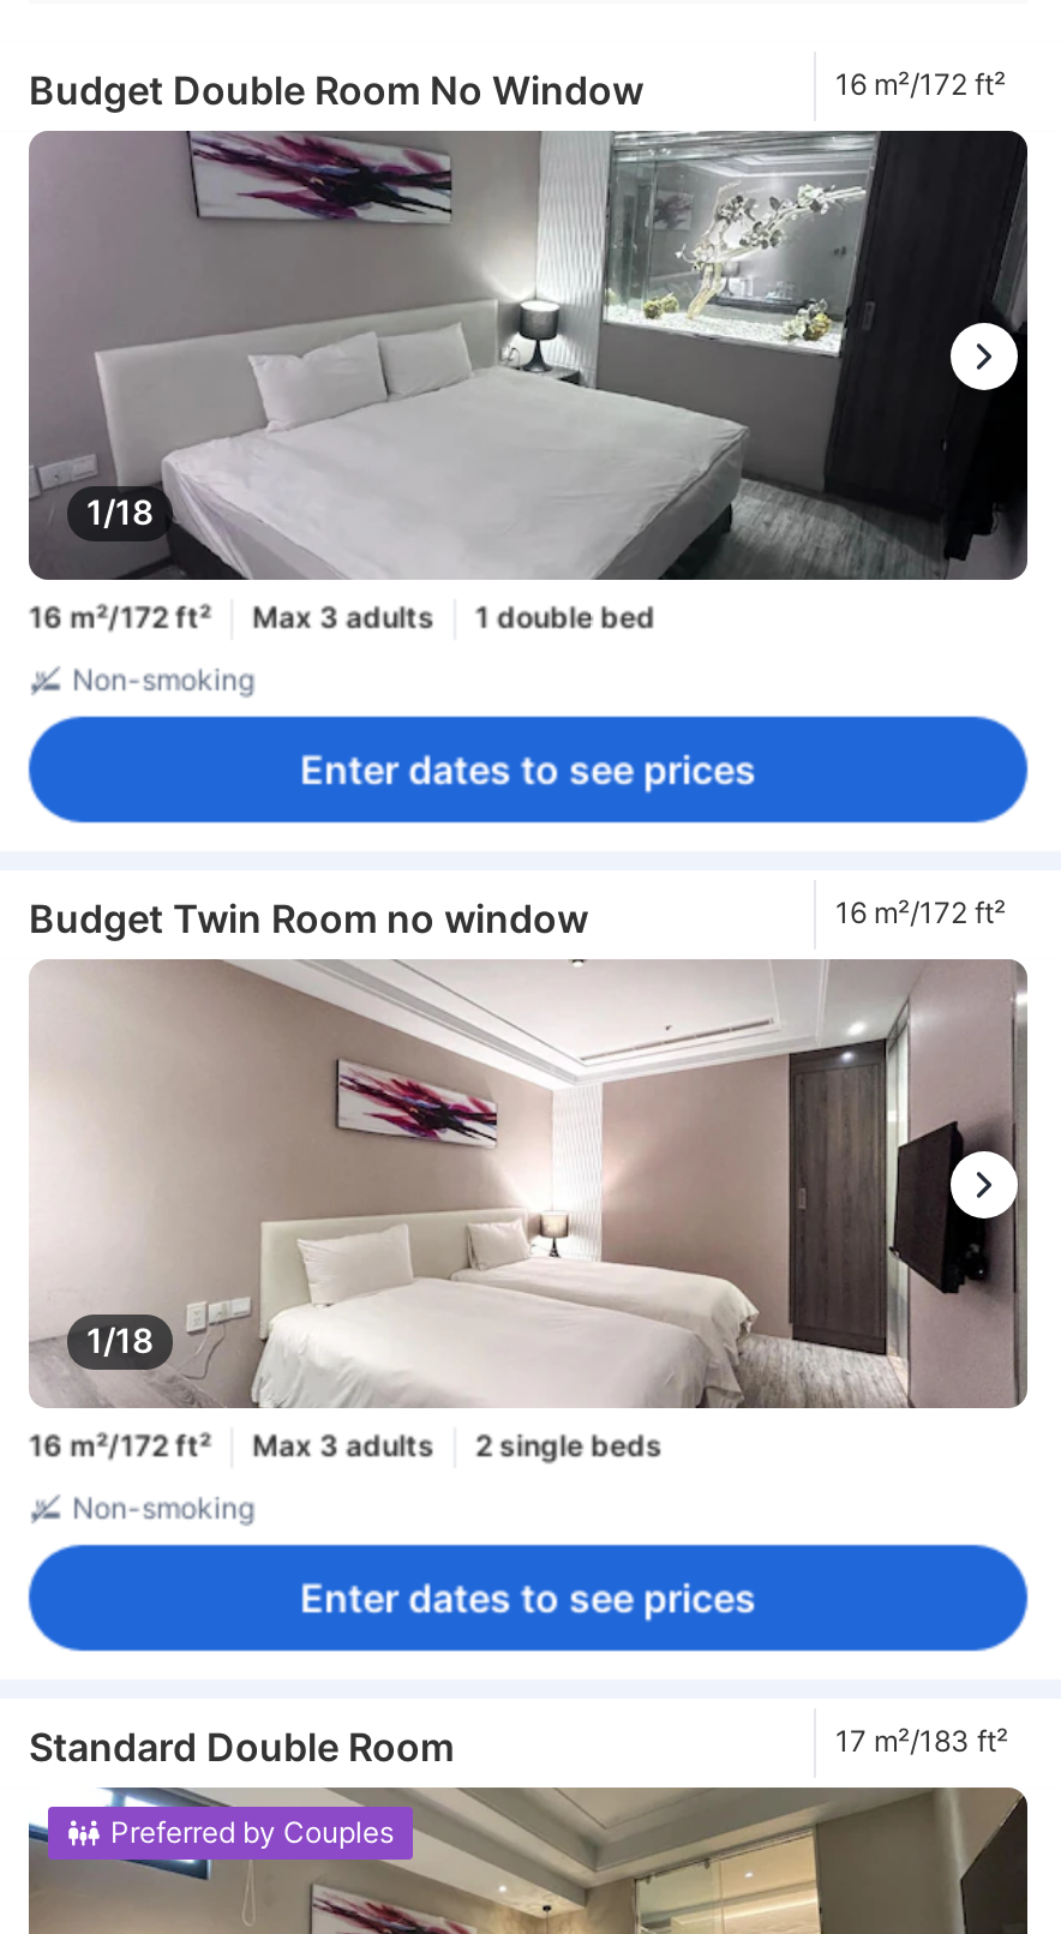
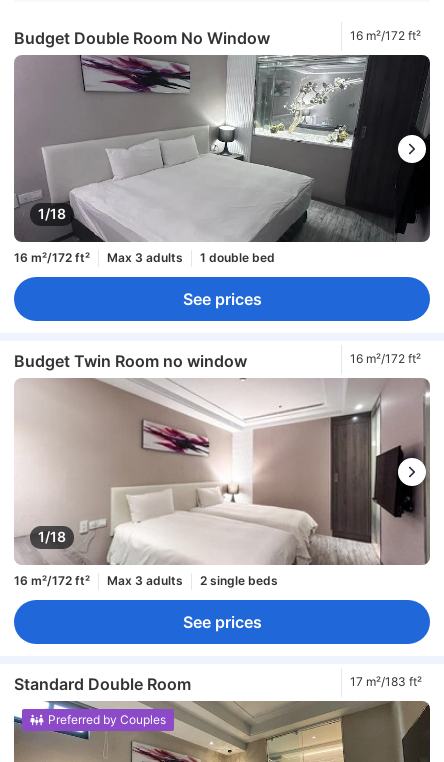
[72,661,756,793] Non-smoking | Enter dates to see prices -> [182,289,261,309] See prices
[72,1489,756,1621] Non-smoking | Enter dates to see prices -> [182,612,261,632] See prices

